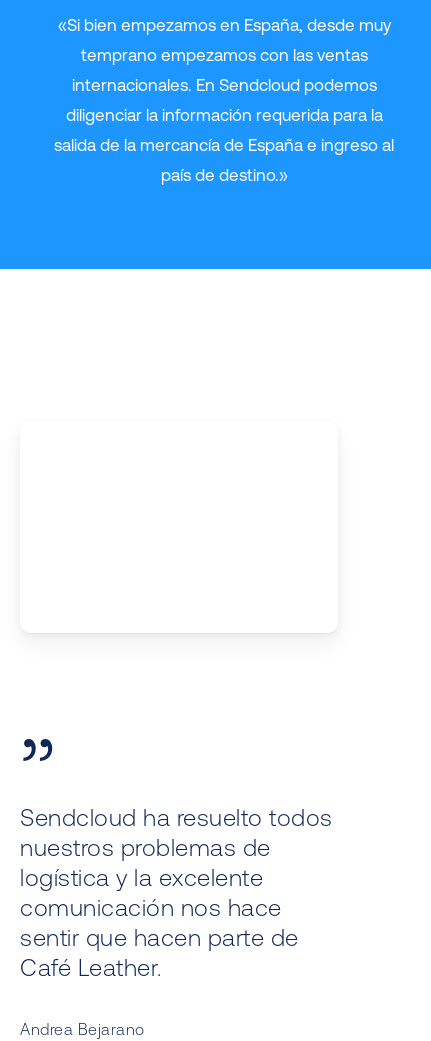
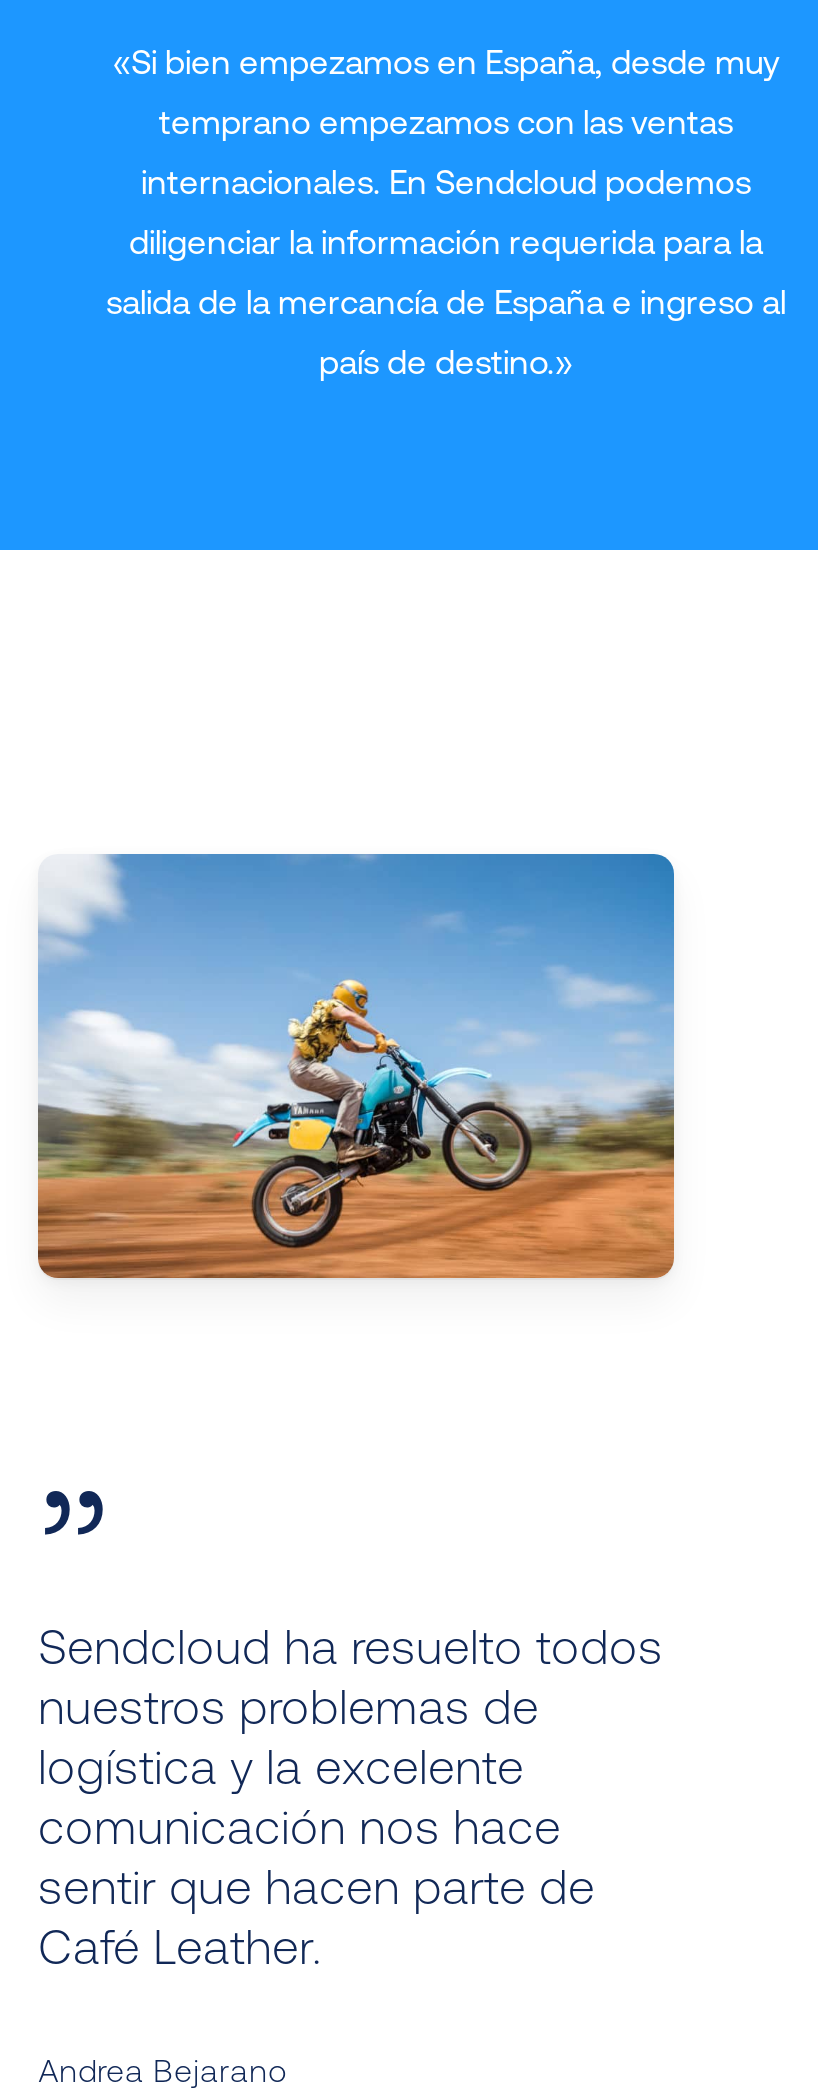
none -> [36,852,676,1280] [image]

